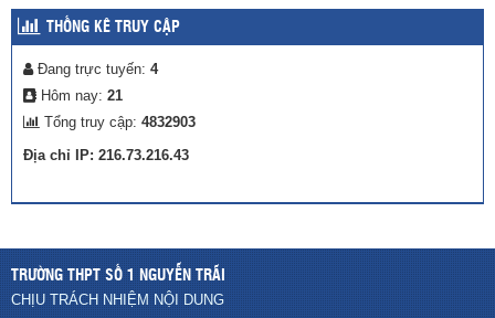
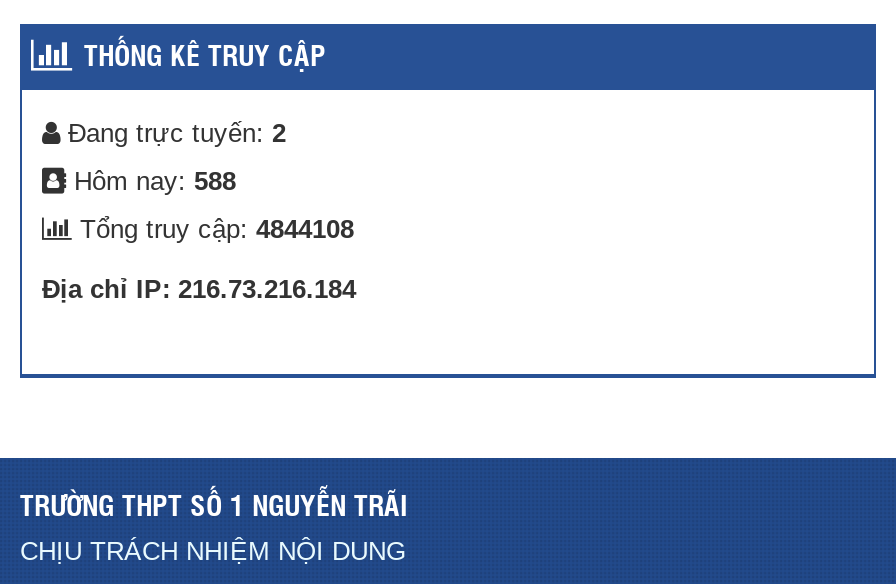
[33,61,158,78] Đang trực tuyến: 4 -> [60,119,286,149] Đang trực tuyến: 2
[36,88,123,104] Hôm nay: 21 -> [66,167,236,197] Hôm nay: 588
[40,114,196,131] Tổng truy cập: 4832903 -> [72,215,354,245] Tổng truy cập: 4844108
[23,147,189,164] Địa chỉ IP: 216.73.216.43 -> [42,275,356,305] Địa chỉ IP: 216.73.216.184

